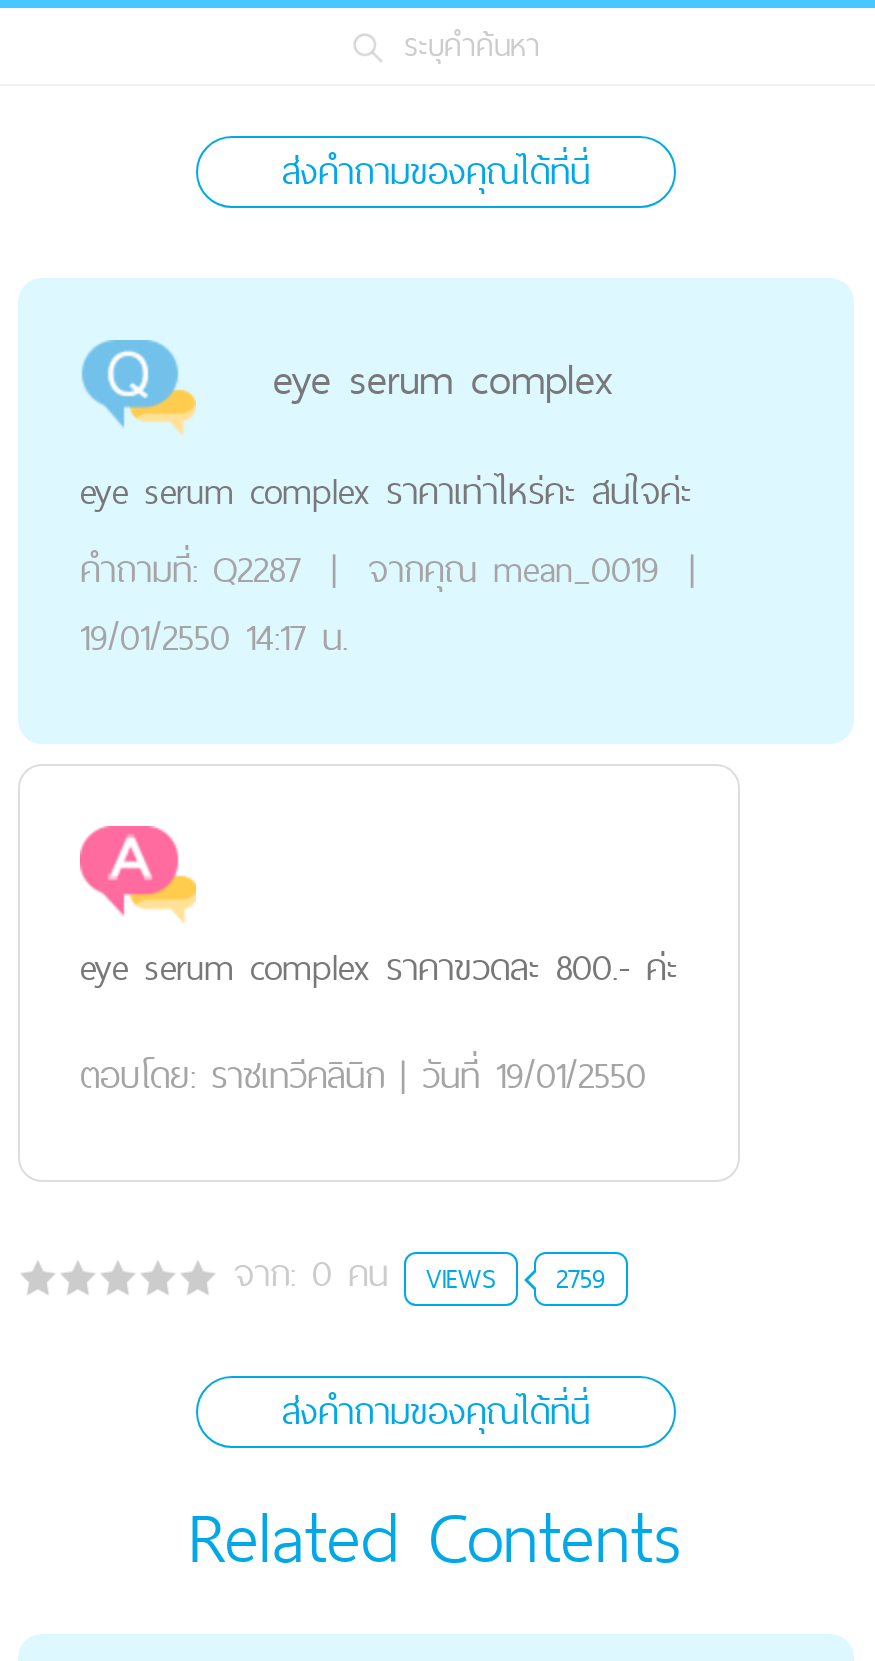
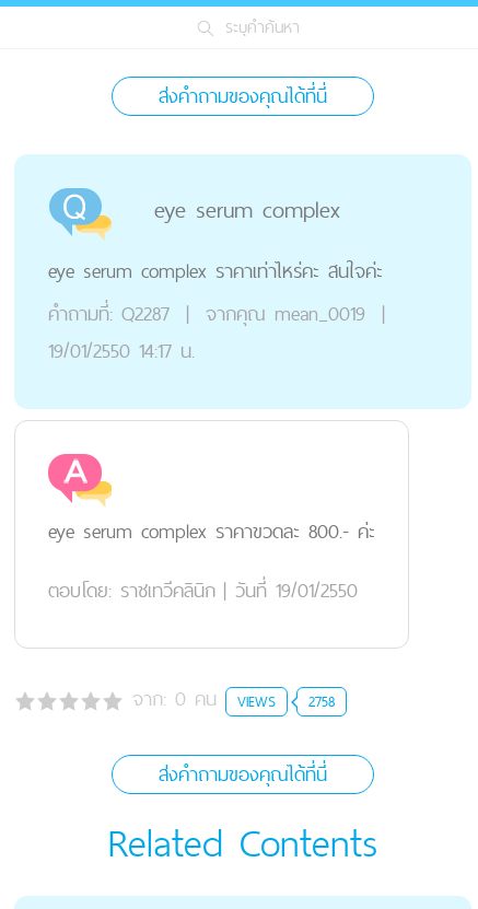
[234,1242,606,1304] จาก: 0คน VIEWS 2759 -> [132,681,335,715] จาก: 0คน VIEWS 2758

